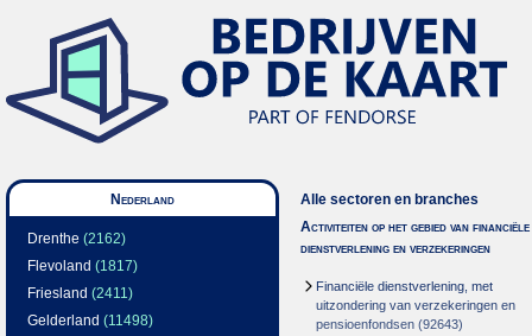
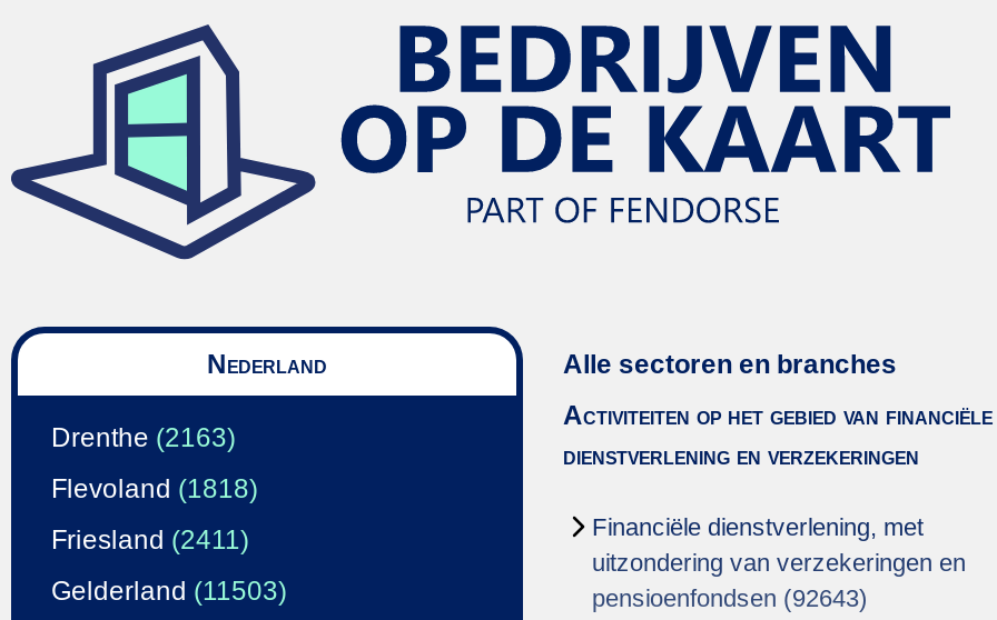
[27,231,126,247] Drenthe (2162) -> [51,423,236,454] Drenthe (2163)
[27,258,138,275] Flevoland (1817) -> [51,474,258,505] Flevoland (1818)
[27,313,153,329] Gelderland (11498) -> [51,576,287,607] Gelderland (11503)

